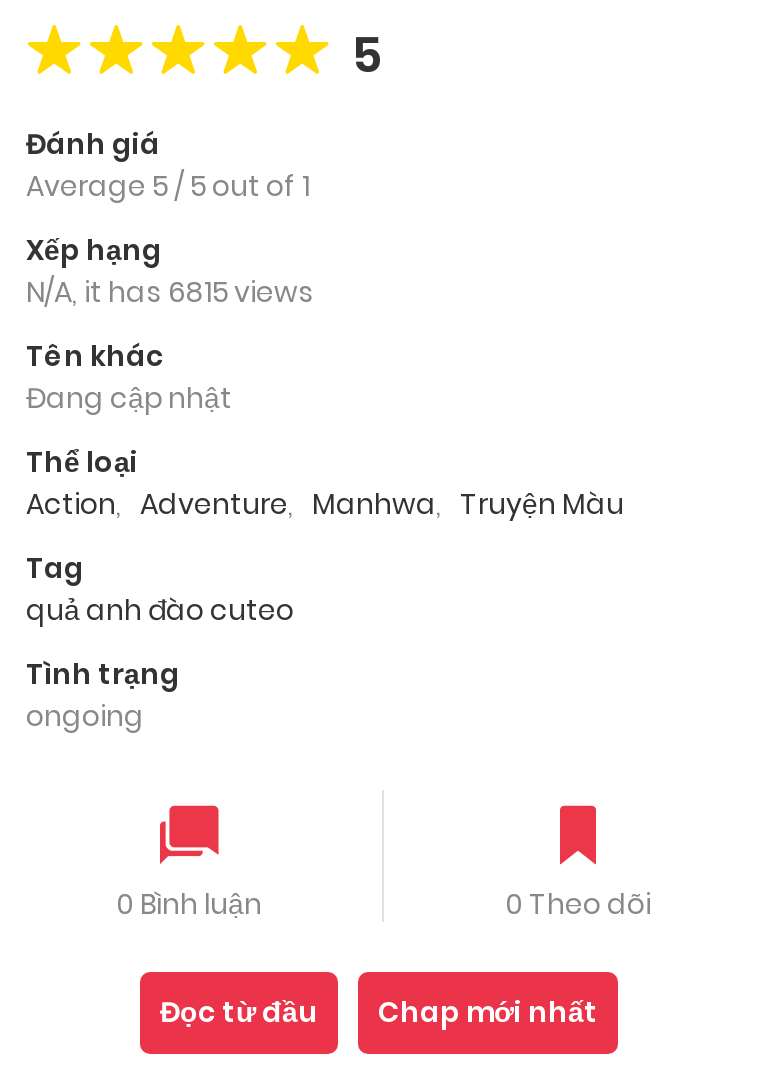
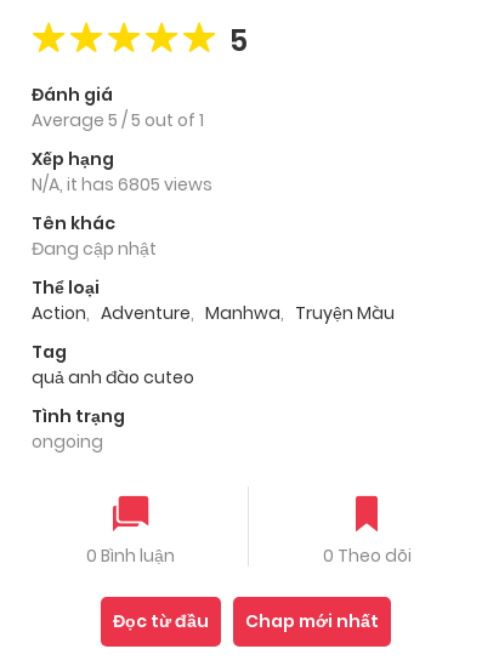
[26,273,314,313] N/A, it has 6815 views -> [32,173,212,197] N/A, it has 6805 views

